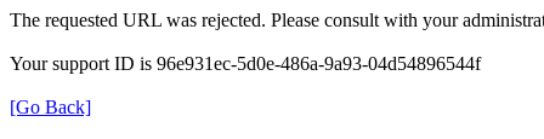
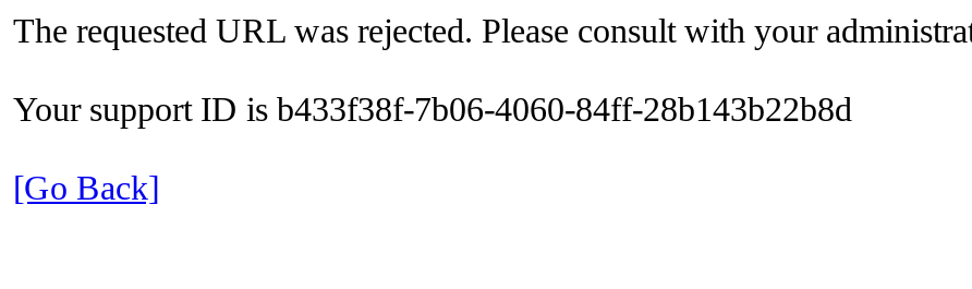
[10,53,481,74] Your support ID is 96e931ec-5d0e-486a-9a93-04d54896544f -> [13,91,852,128] Your support ID is b433f38f-7b06-4060-84ff-28b143b22b8d

